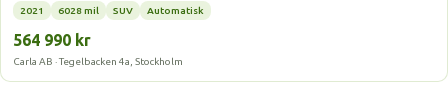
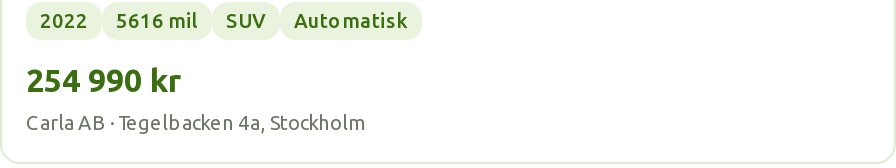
[20,5,99,16] 2021 | 6028 mil -> [40,10,198,32] 2022 | 5616 mil
[13,31,91,49] 564 990 kr -> [26,62,182,98] 254 990 kr

